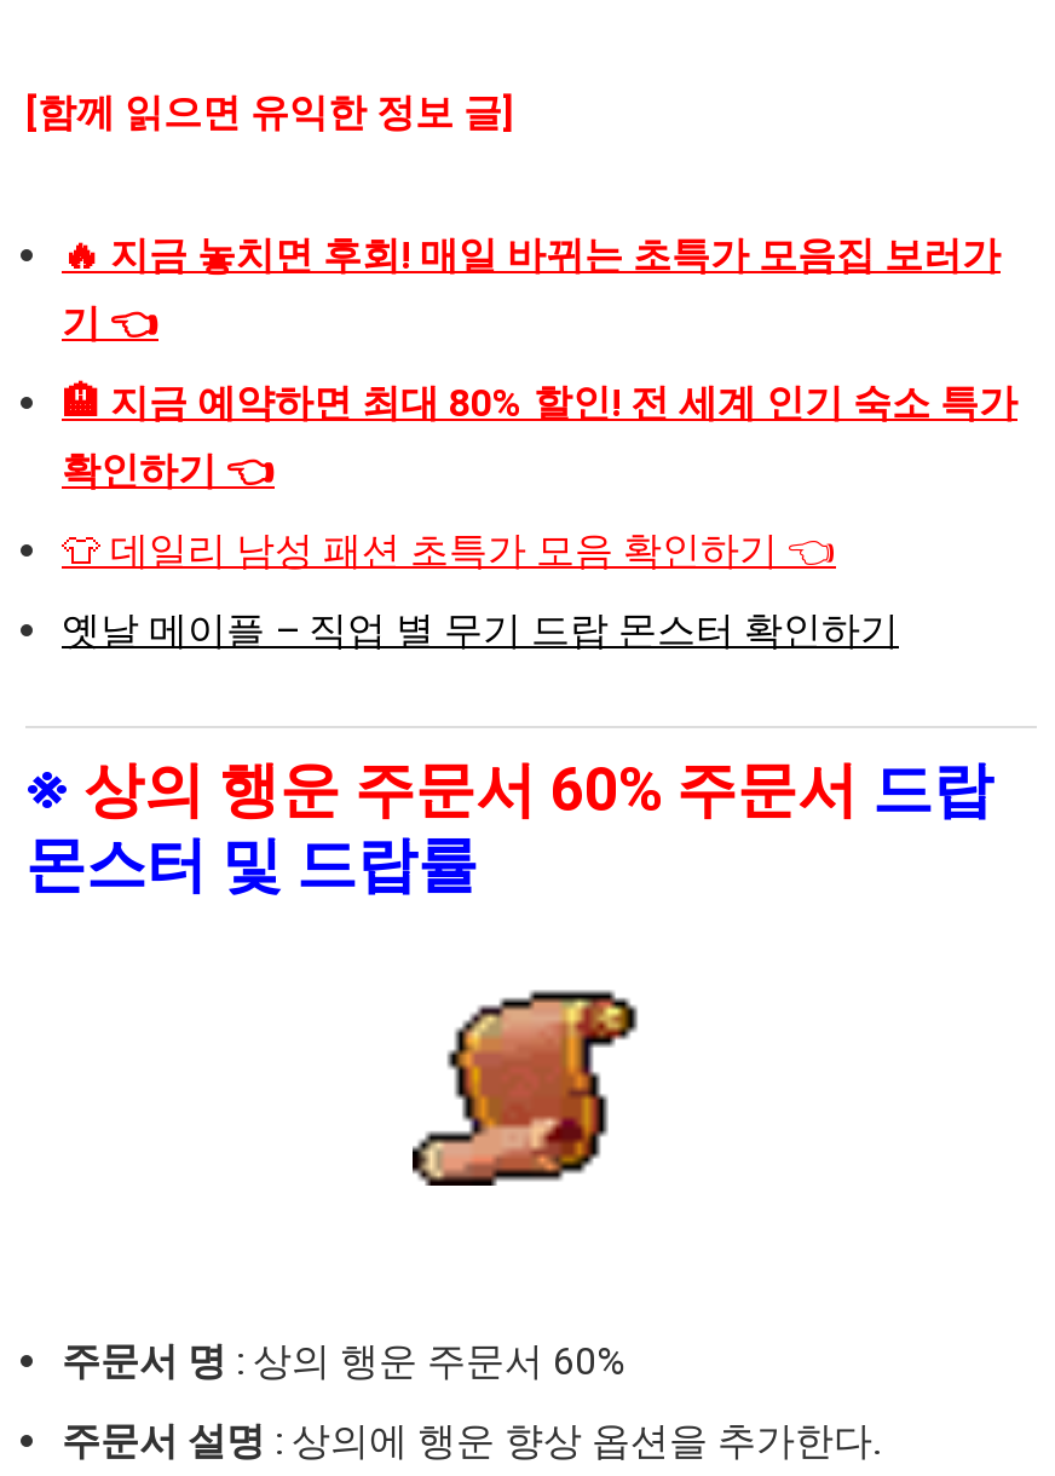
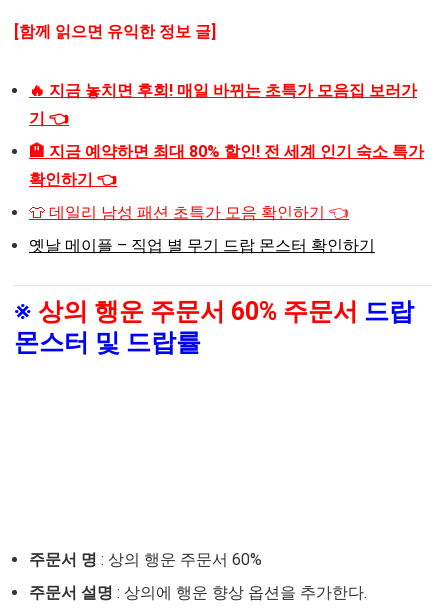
[410,990,640,1188] [image] -> none

